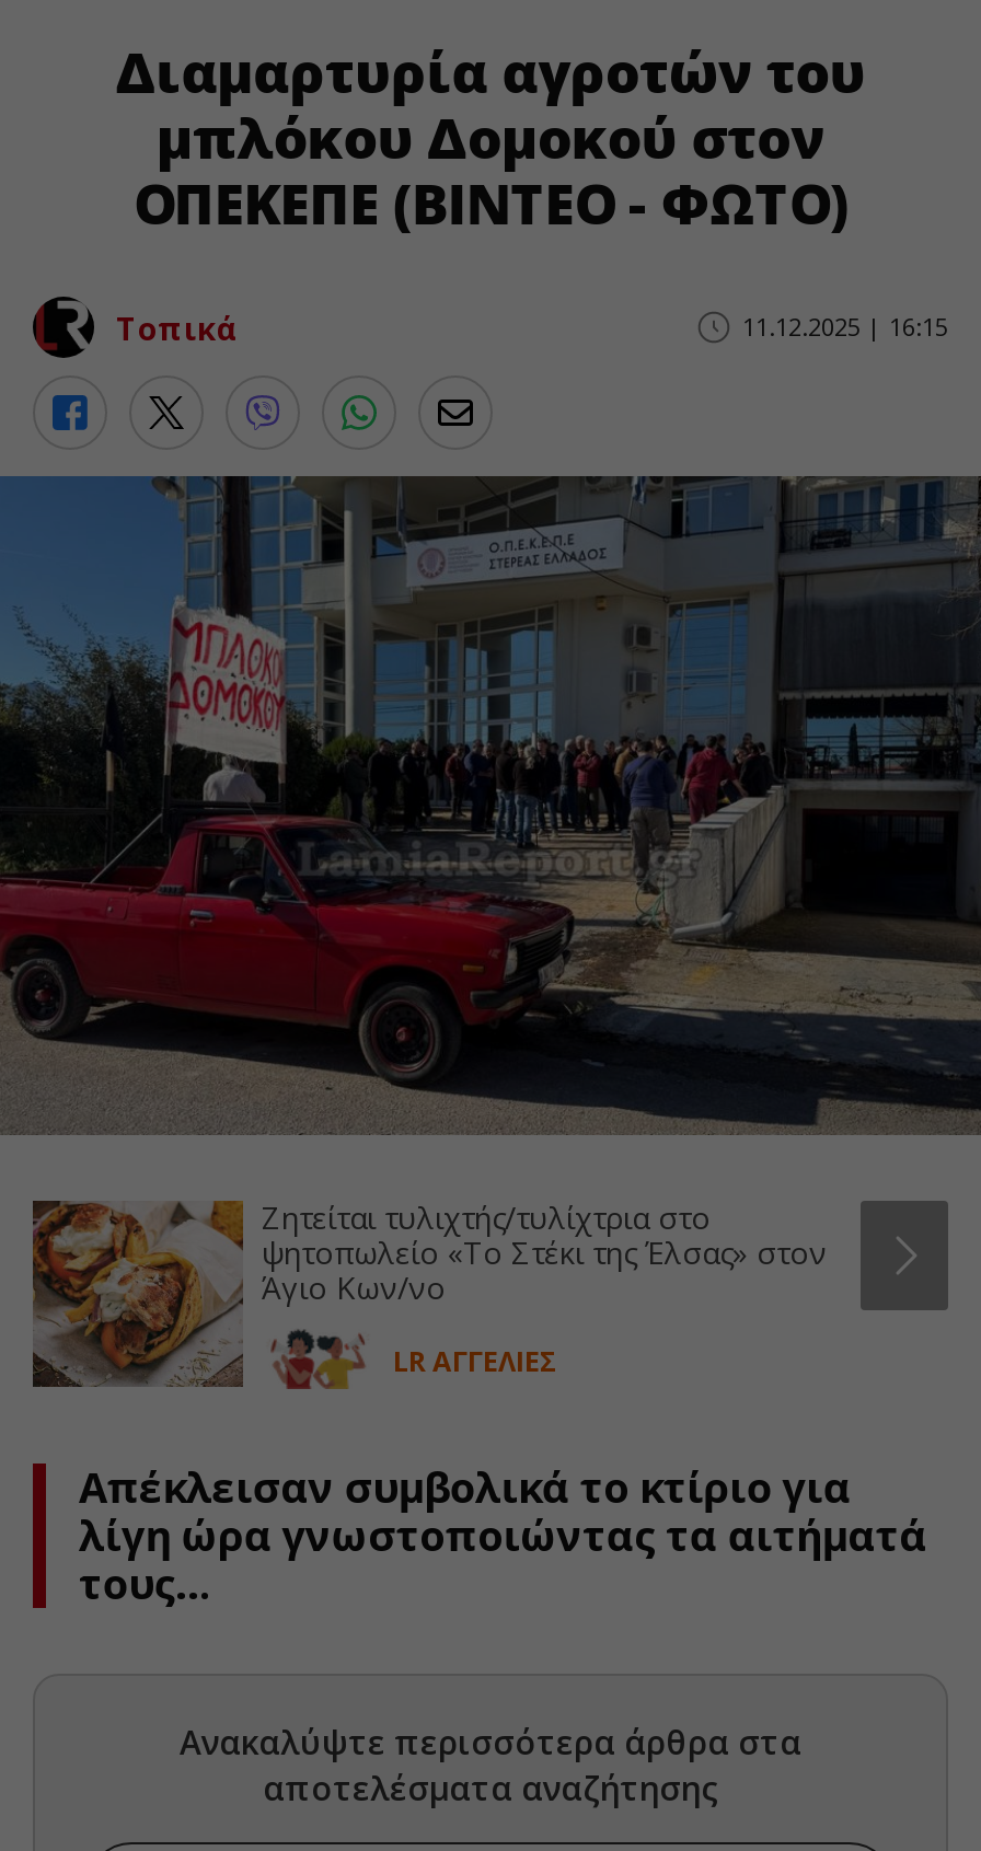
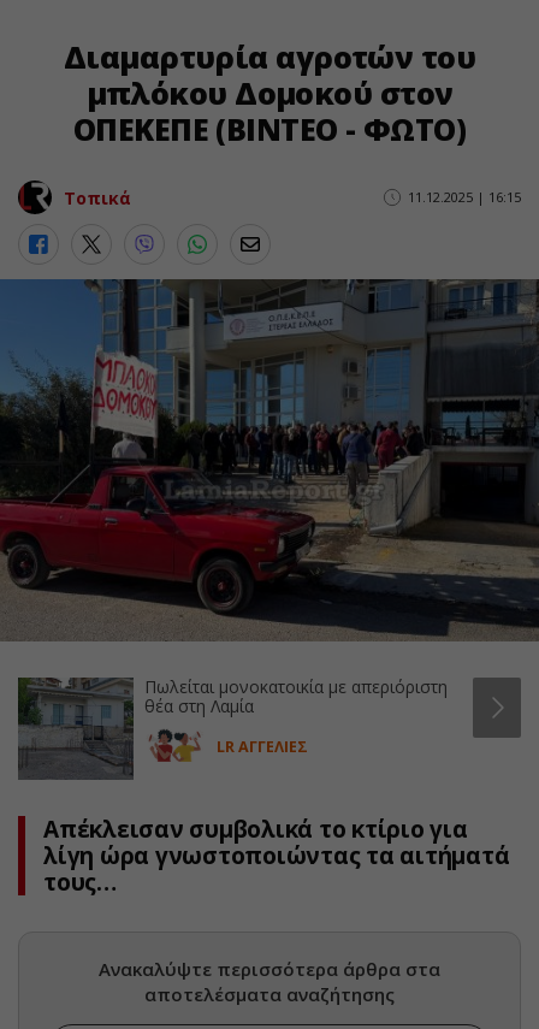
[31,1197,827,1398] [image] | Ζητείται τυλιχτής/τυλίχτρια στο | ψητοπωλείο «Το Στέκι της Έλσας» στον | Άγιο Κων/νο -> [17,676,447,781] [image] | Πωλείται μονοκατοικία με απεριόριστη | θέα στη Λαμία

